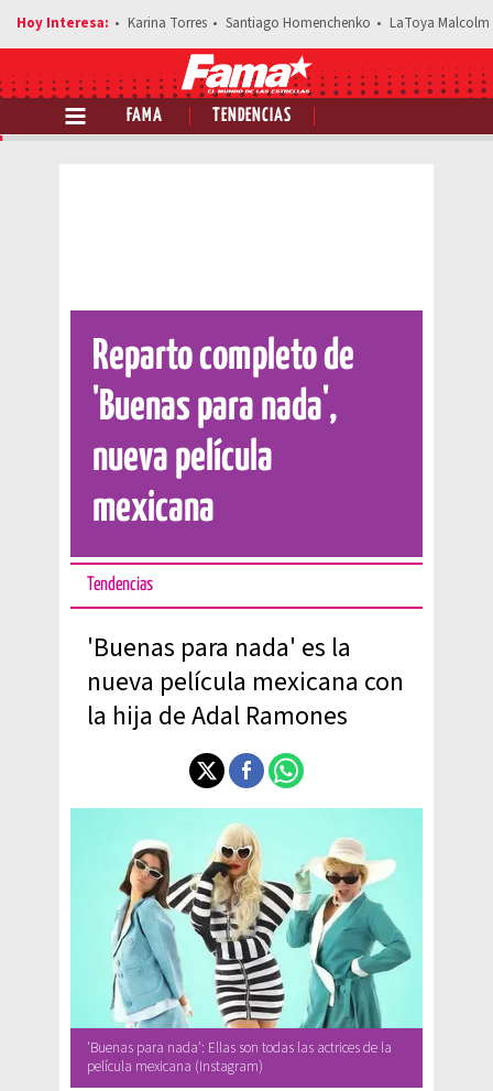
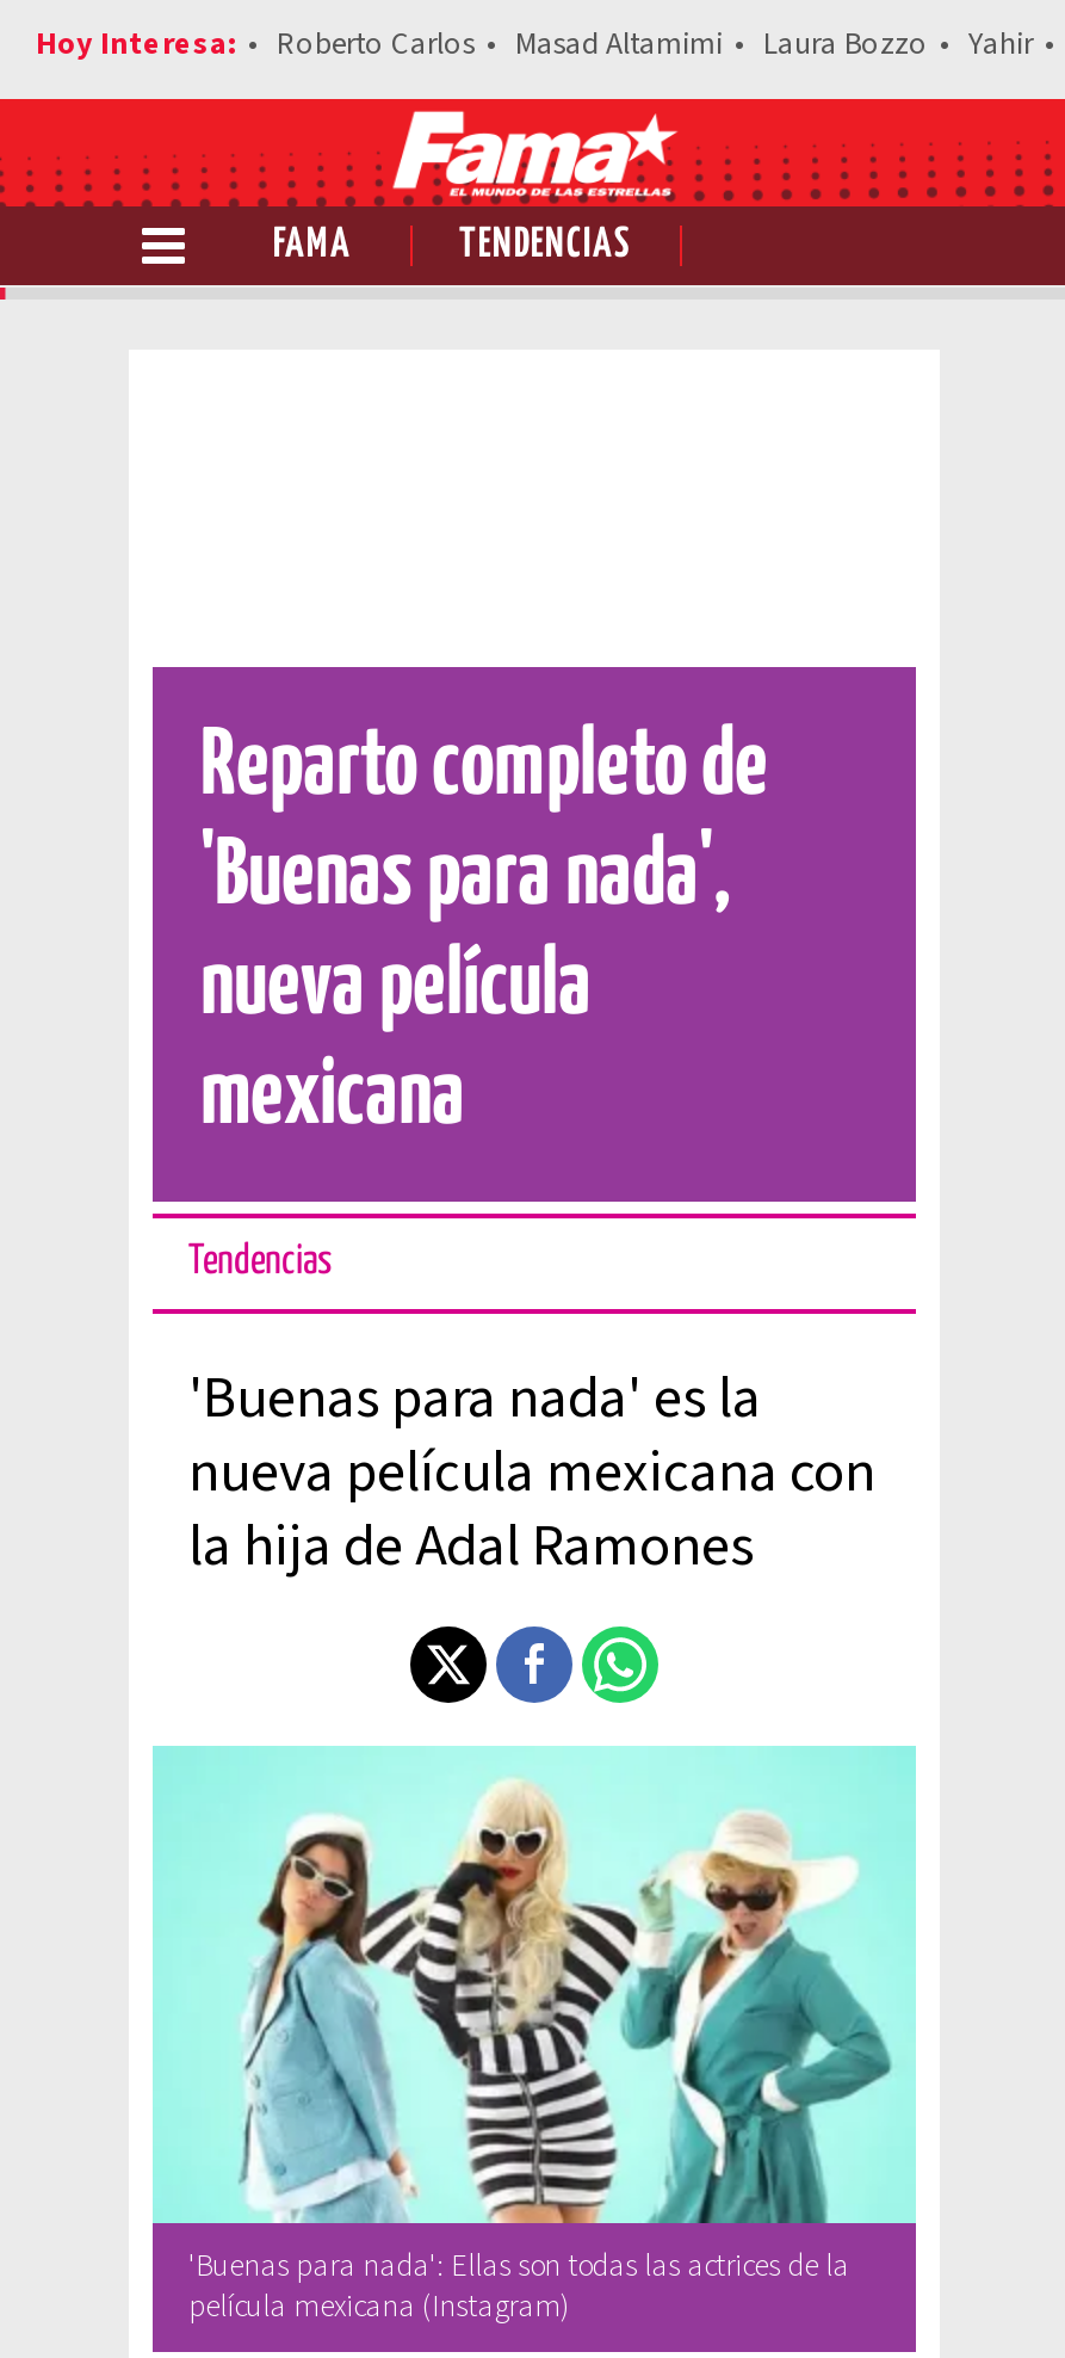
[128,13,490,32] Karina Torres | Santiago Homenchenko | LaToya Malcolm -> [277,21,1033,64] Roberto Carlos | Masad Altamimi | Laura Bozzo | Yahir

